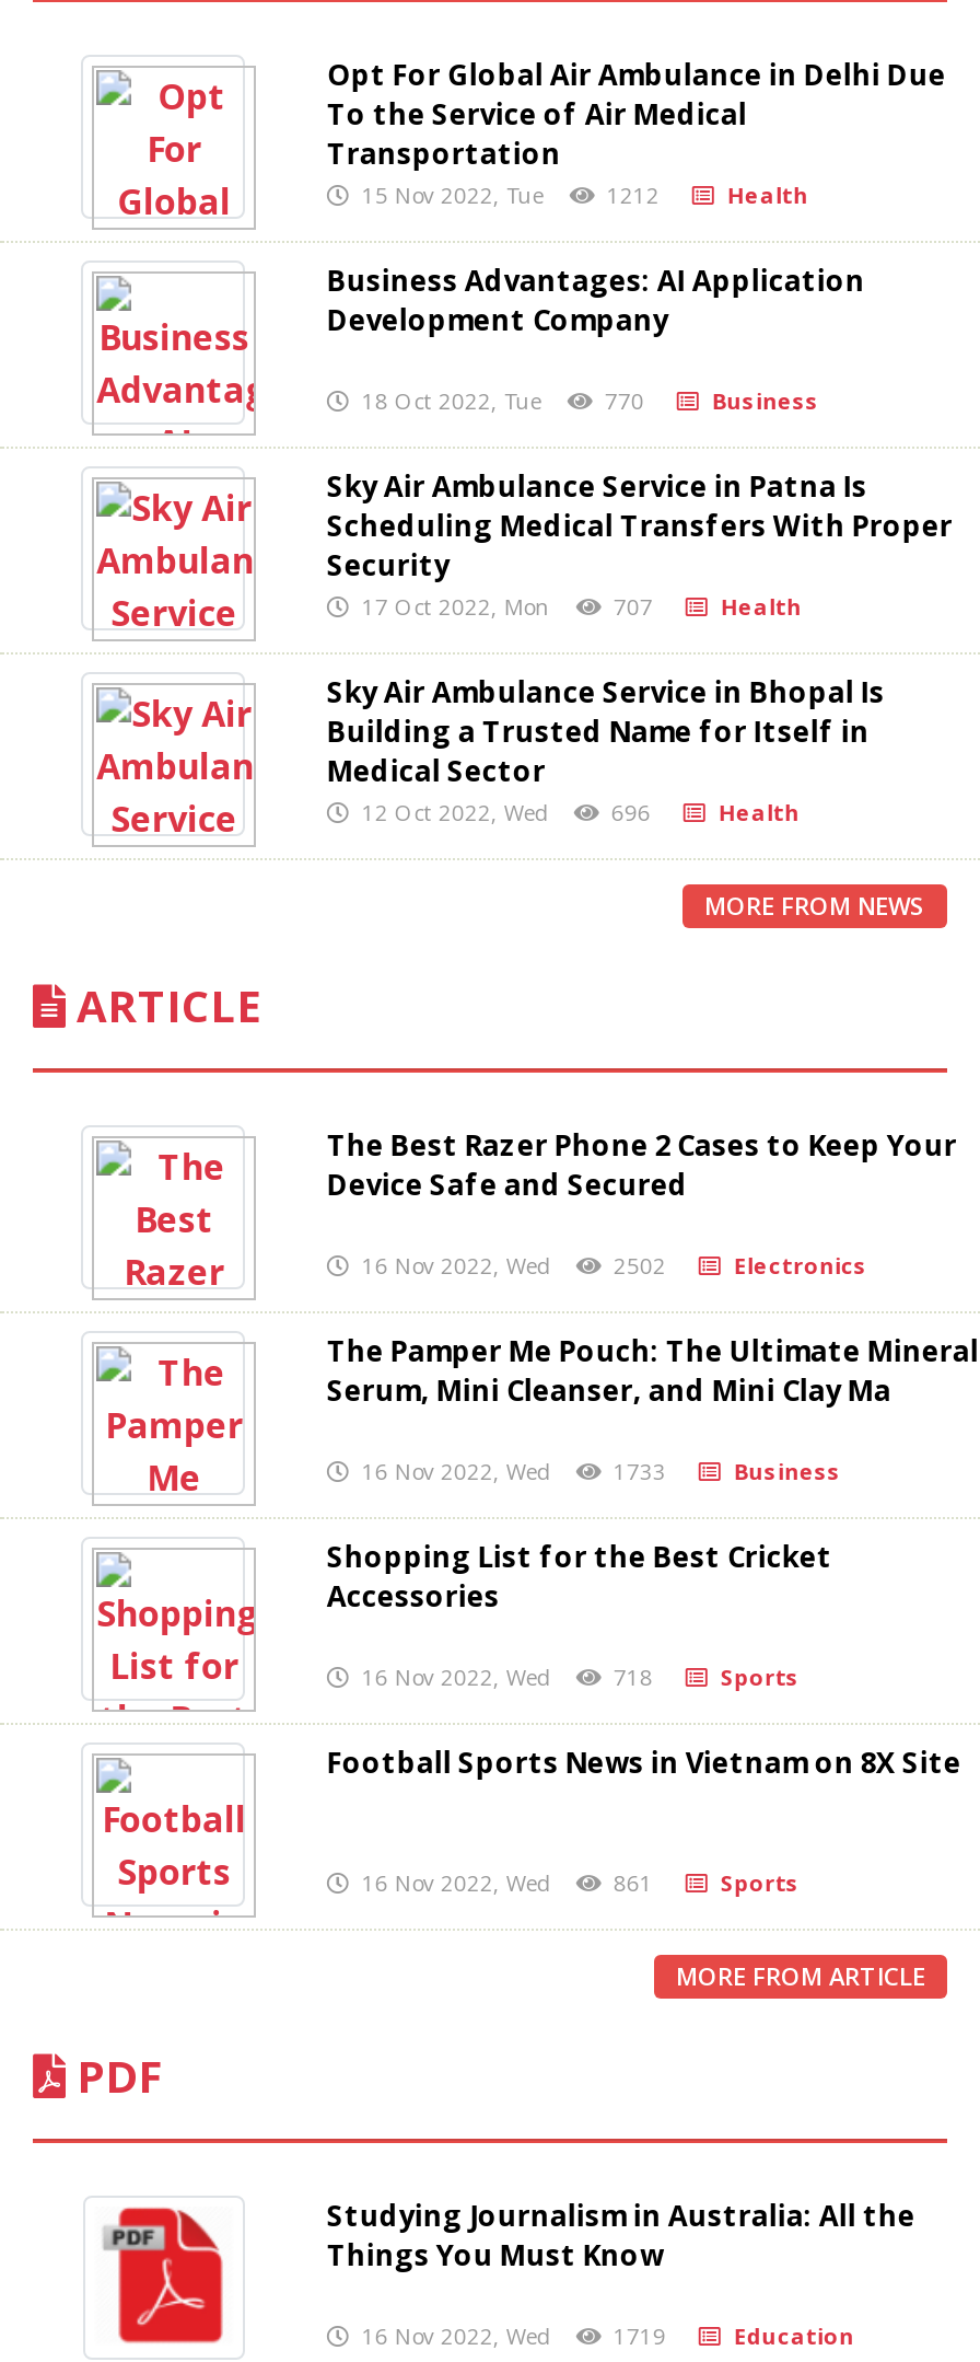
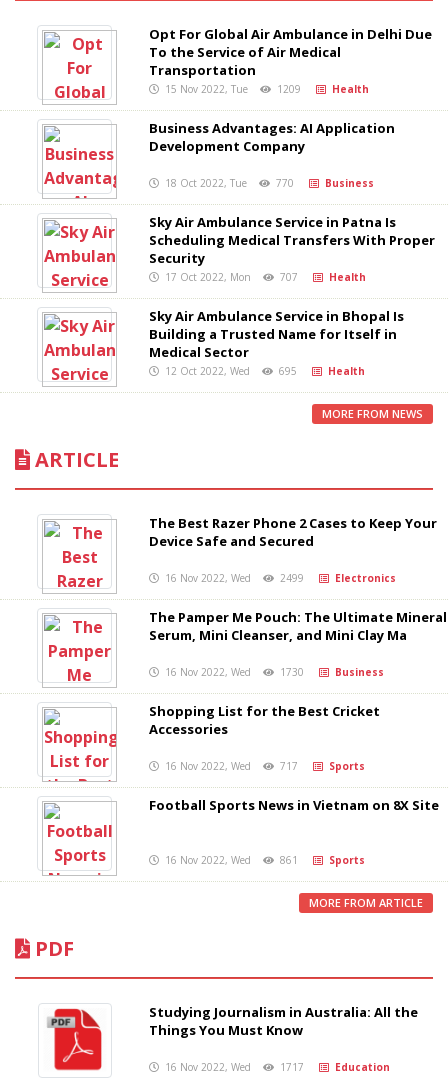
[348,180,808,210] 15 Nov 2022, Tue 1212 Health -> [159,82,369,96] 15 Nov 2022, Tue 1209 Health
[348,797,799,827] 12 Oct 2022, Wed 696 Health -> [159,364,365,378] 12 Oct 2022, Wed 695 Health
[348,1250,867,1281] 16 Nov 2022, Wed 2502 Electronics -> [159,571,396,585] 16 Nov 2022, Wed 2499 Electronics
[348,1456,841,1486] 16 Nov 2022, Wed 1733 Business -> [159,665,384,679] 16 Nov 2022, Wed 1730 Business
[348,1661,799,1692] 16 Nov 2022, Wed 718 Sports -> [159,759,365,773] 16 Nov 2022, Wed 717 Sports
[348,2320,854,2351] 16 Nov 2022, Wed 1719 Education -> [159,1060,390,1074] 16 Nov 2022, Wed 1717 Education

